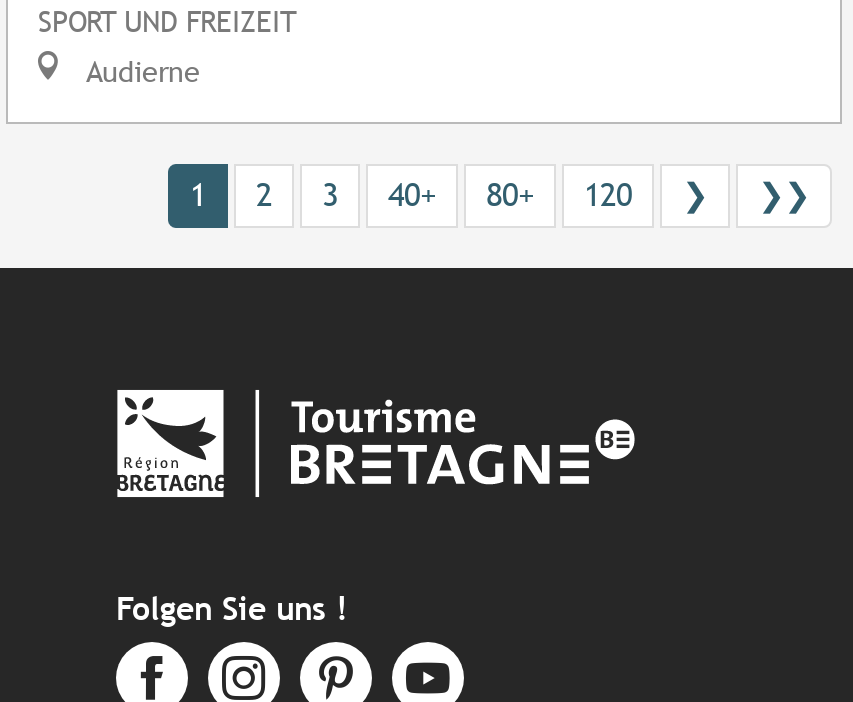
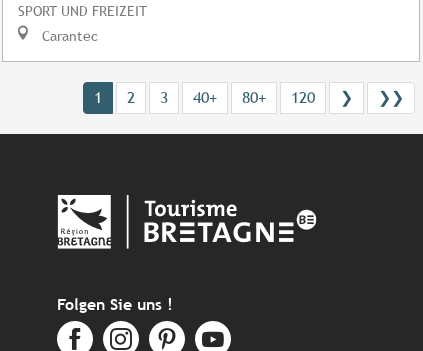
[78,55,200,89] Audierne -> [38,27,98,44] Carantec

